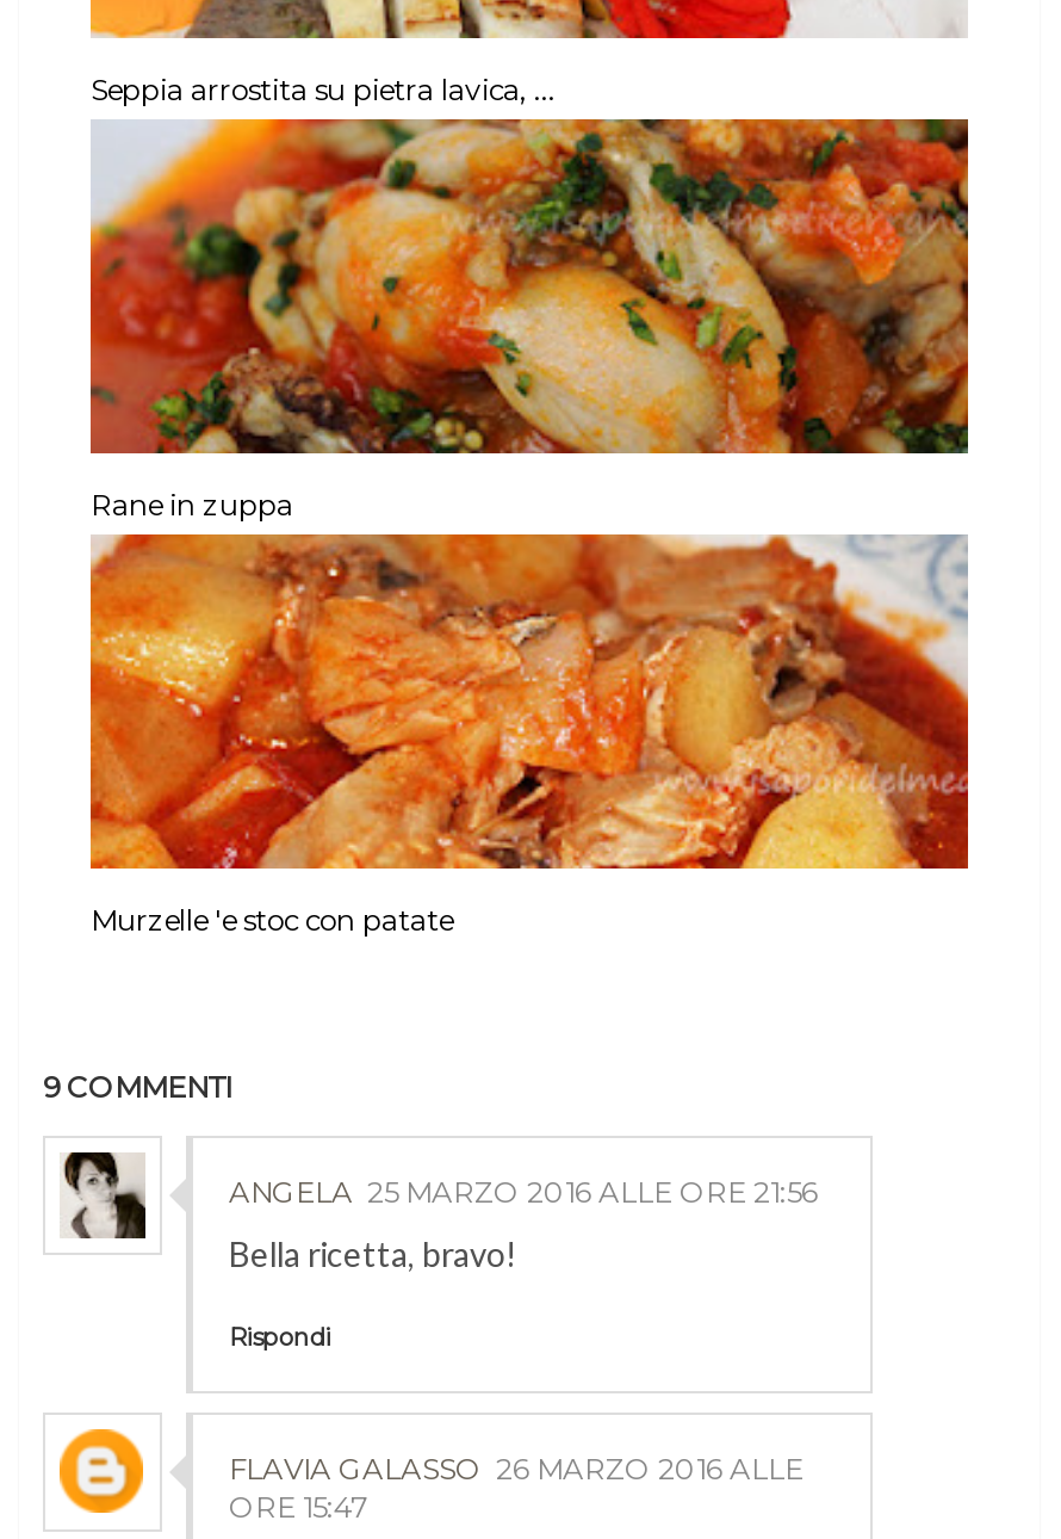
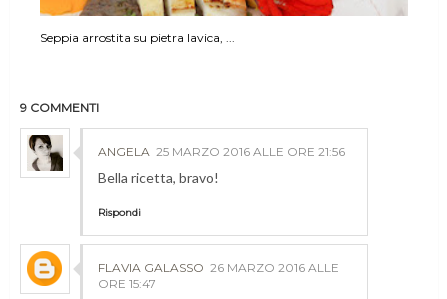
[88,117,970,522] [image] | Rane in zuppa -> none
[88,532,970,937] [image] | Murzelle 'e stoc con patate -> none

